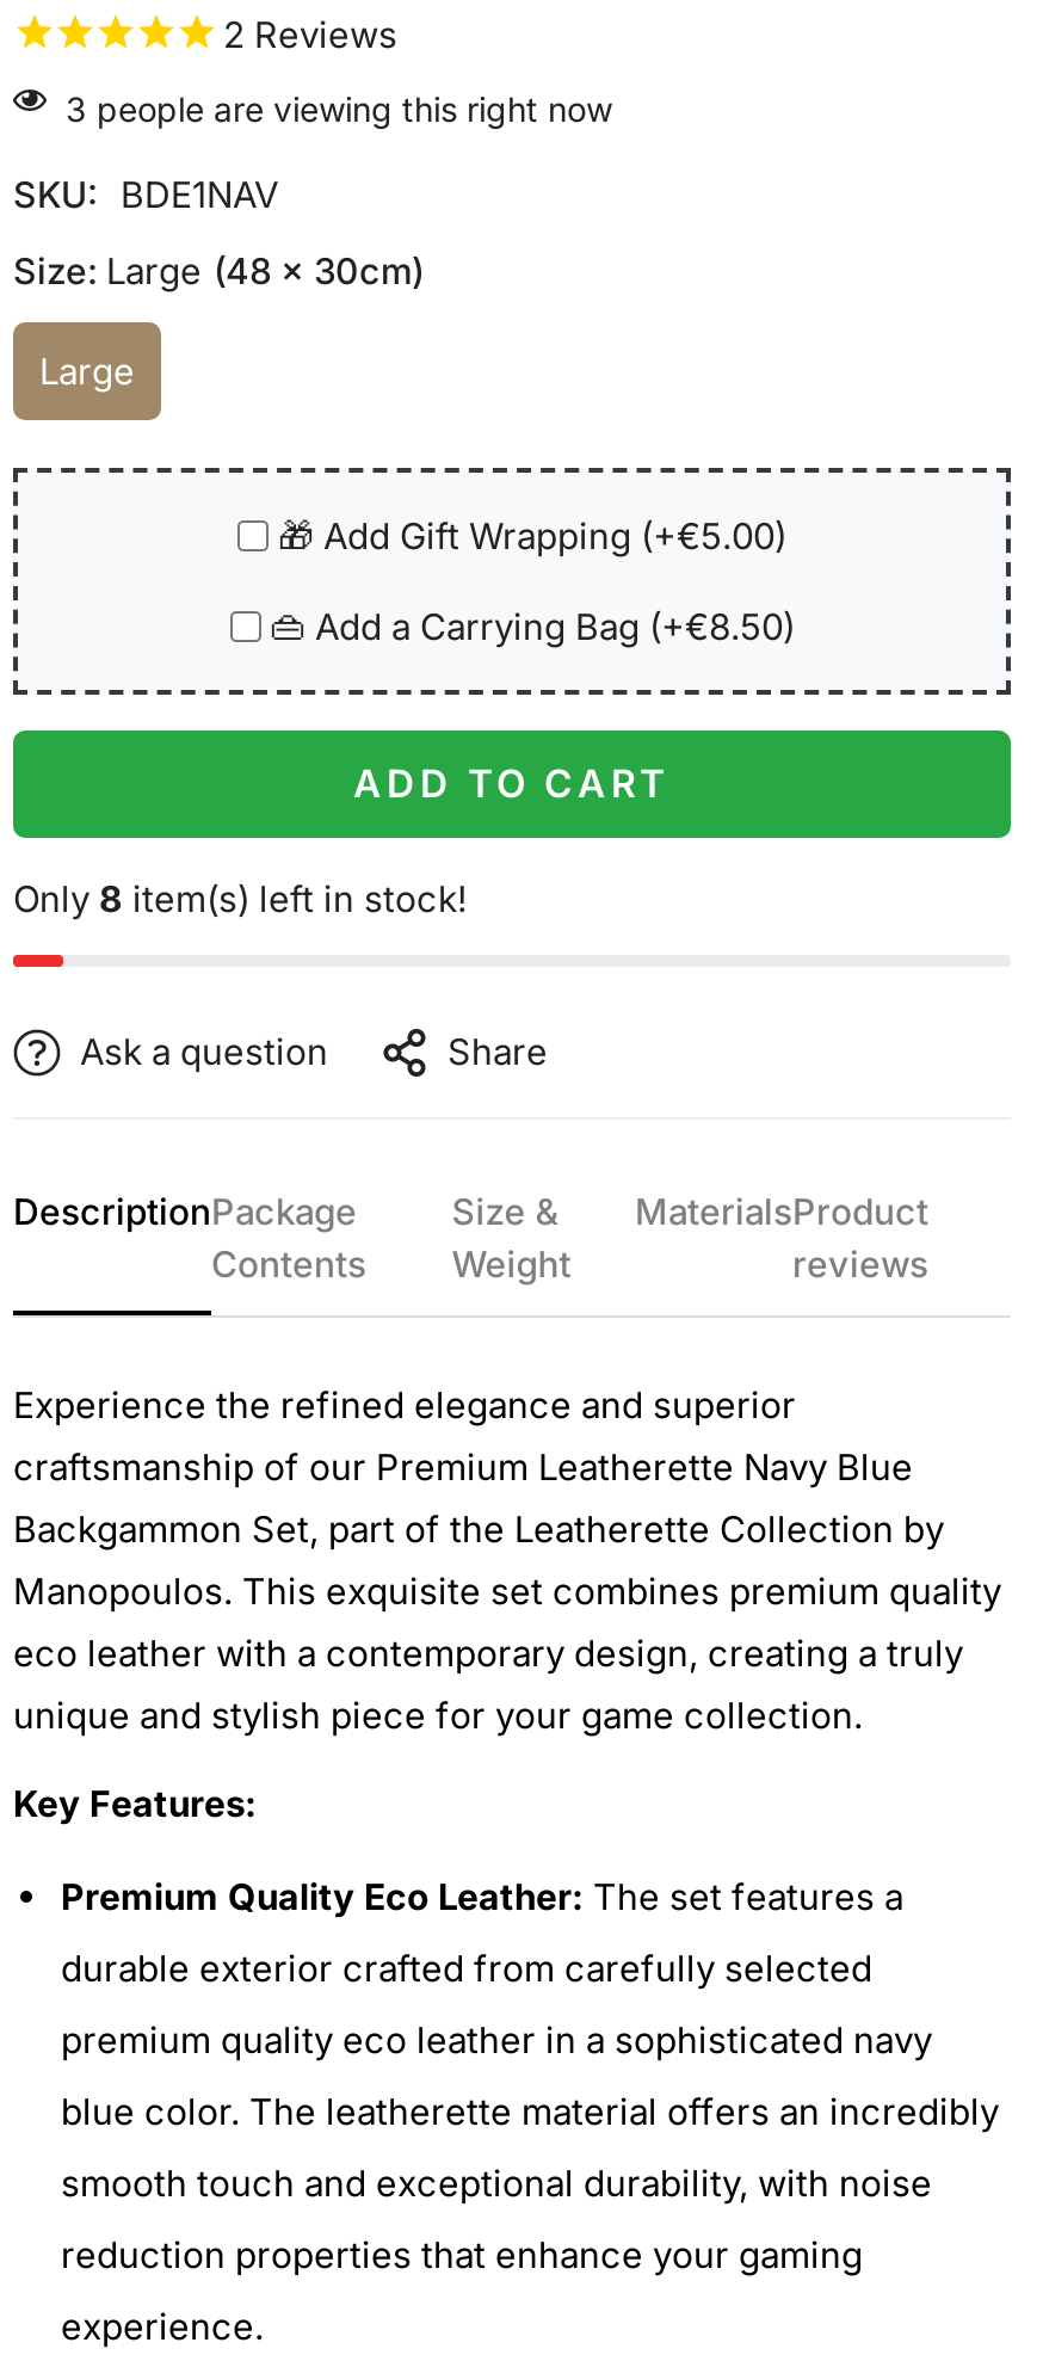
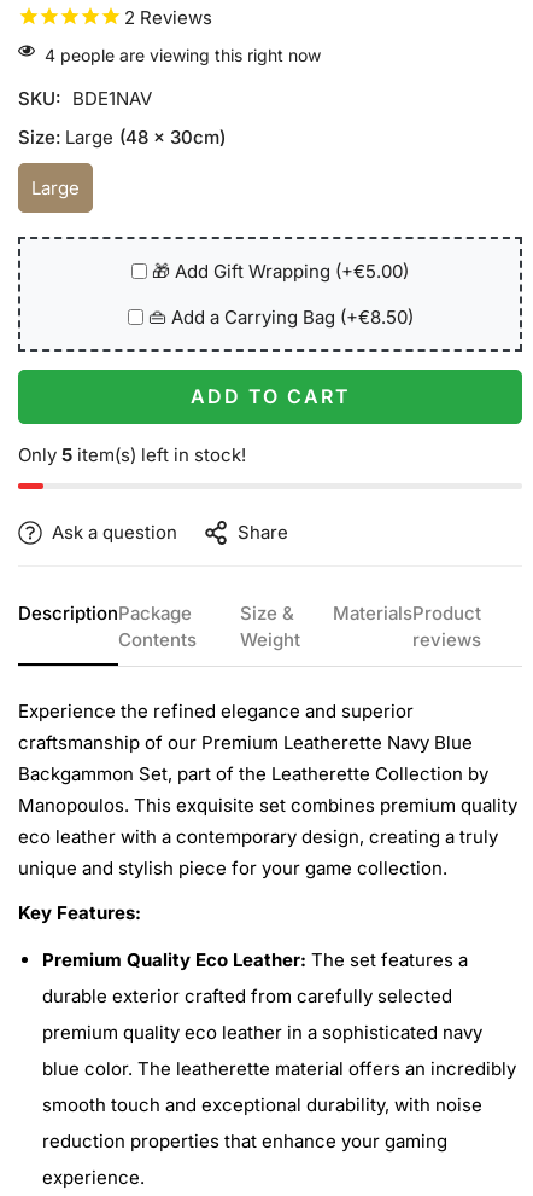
[66,88,612,129] 3 people are viewing this right now -> [45,45,321,65] 4 people are viewing this right now
[13,876,467,921] Only 8 item(s) left in stock! -> [18,443,246,466] Only 5 item(s) left in stock!

